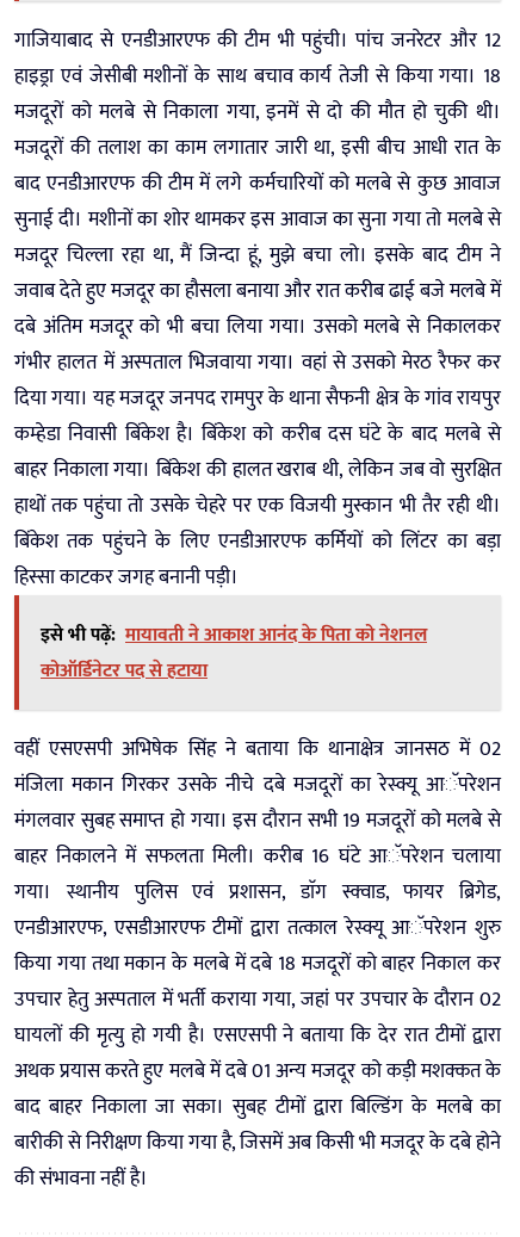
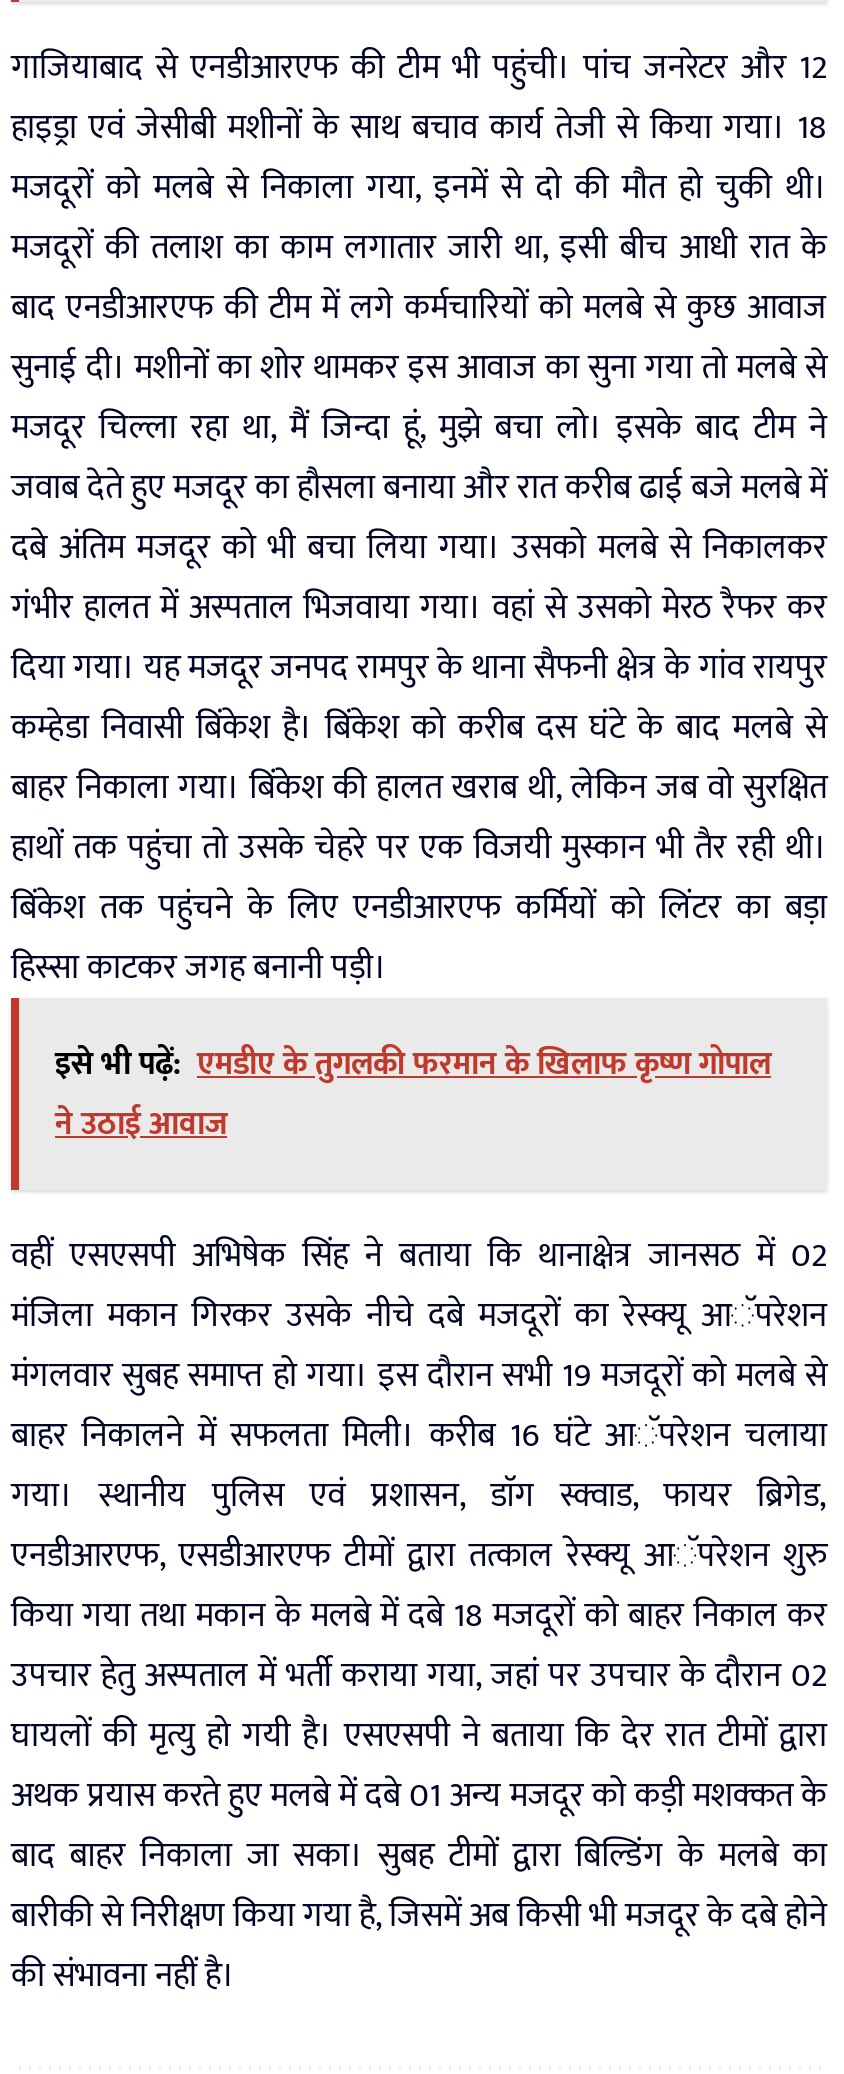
[41,619,427,687] इसे भी पढ़ें: मायावती ने आकाश आनंद के पिता को नेशनल | कोऑर्डिनेटर पद से हटाया -> [55,1037,771,1151] इसे भी पढ़ें: एमडीए के तुगलकी फरमान के खिलाफ कृष्ण गोपाल | ने उठाई आवाज

